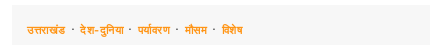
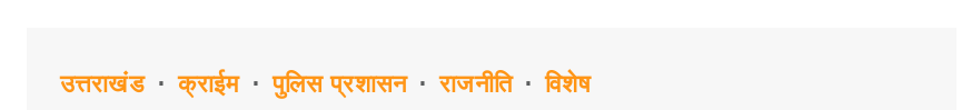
[80,23,207,37] देश-दुनिया | पर्यावरण | मौसम -> [178,68,513,99] क्राईम | पुलिस प्रशासन | राजनीति

